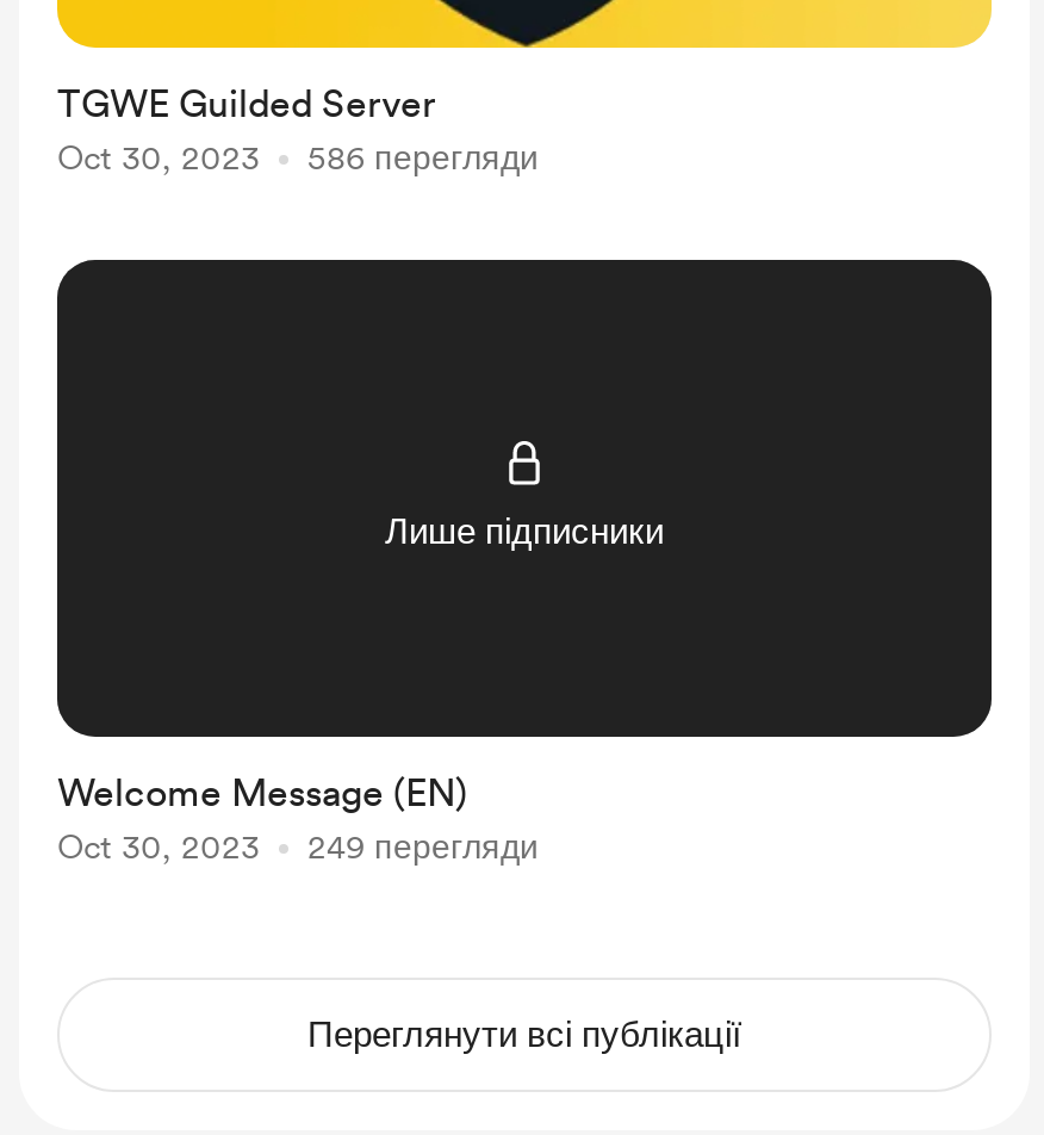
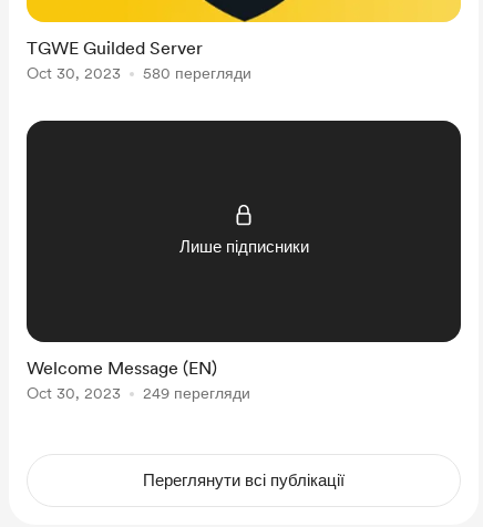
[57,138,539,176] Oct 30, 2023 586 перегляди -> [27,64,251,82] Oct 30, 2023 580 перегляди

